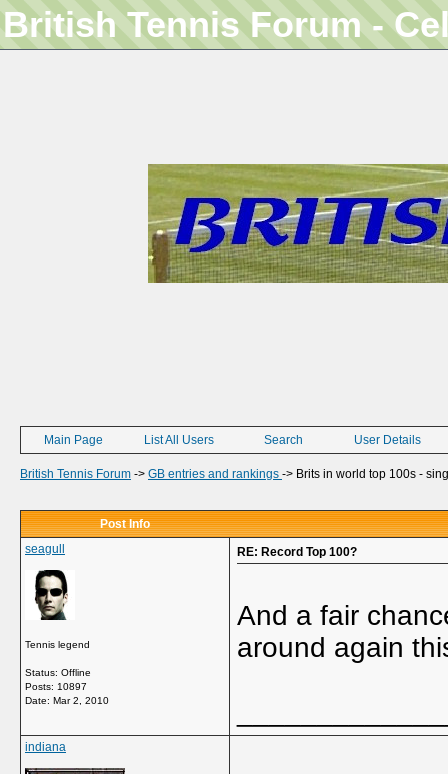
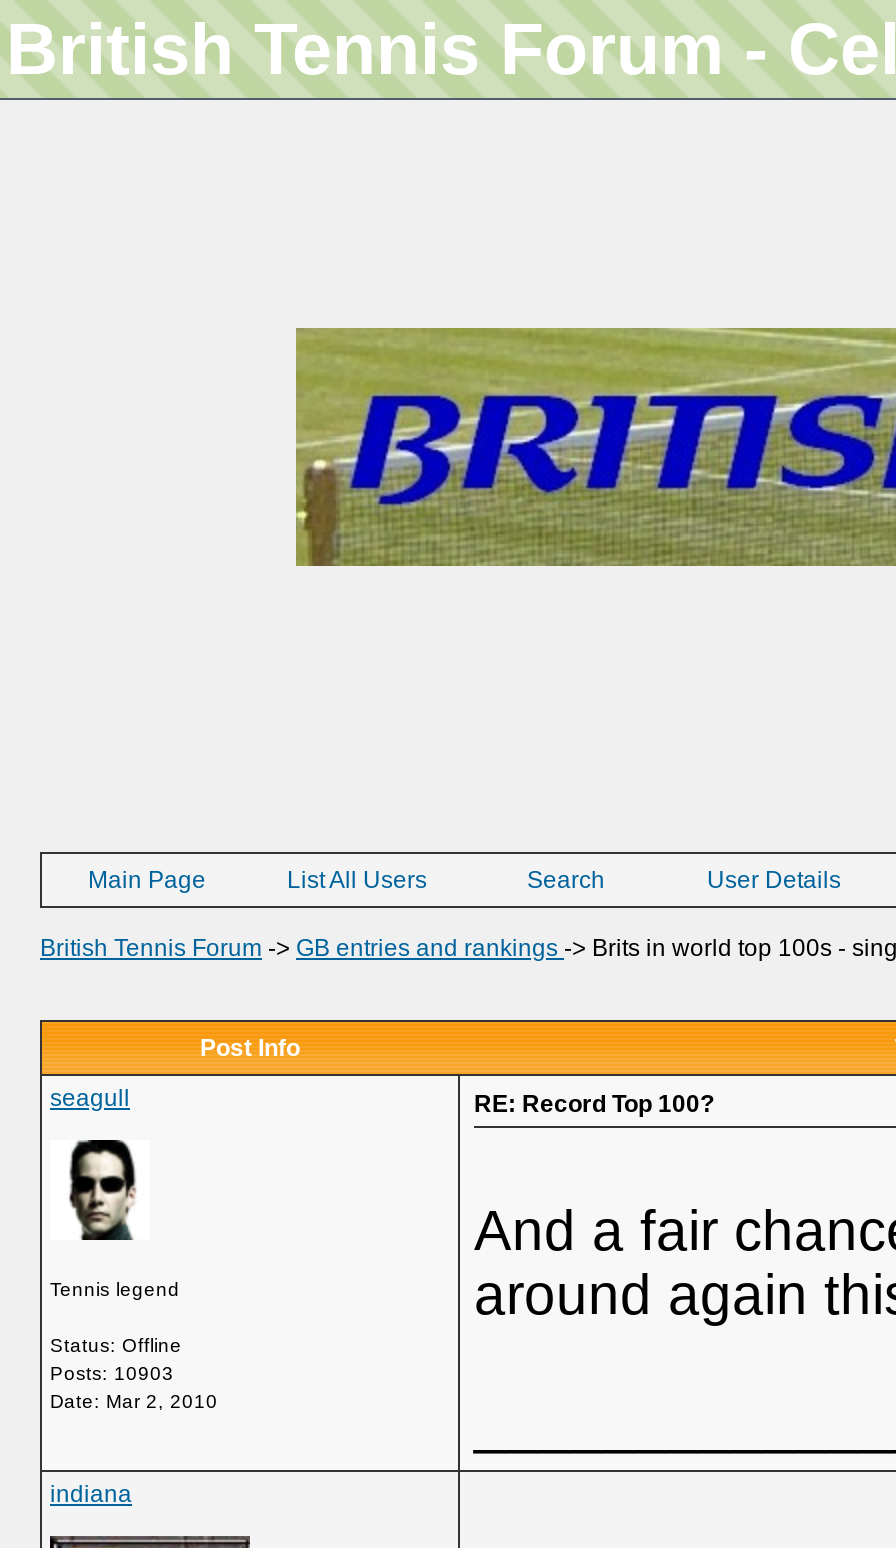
[25,681,87,692] Posts: 10897 -> [50,1362,174,1384] Posts: 10903

